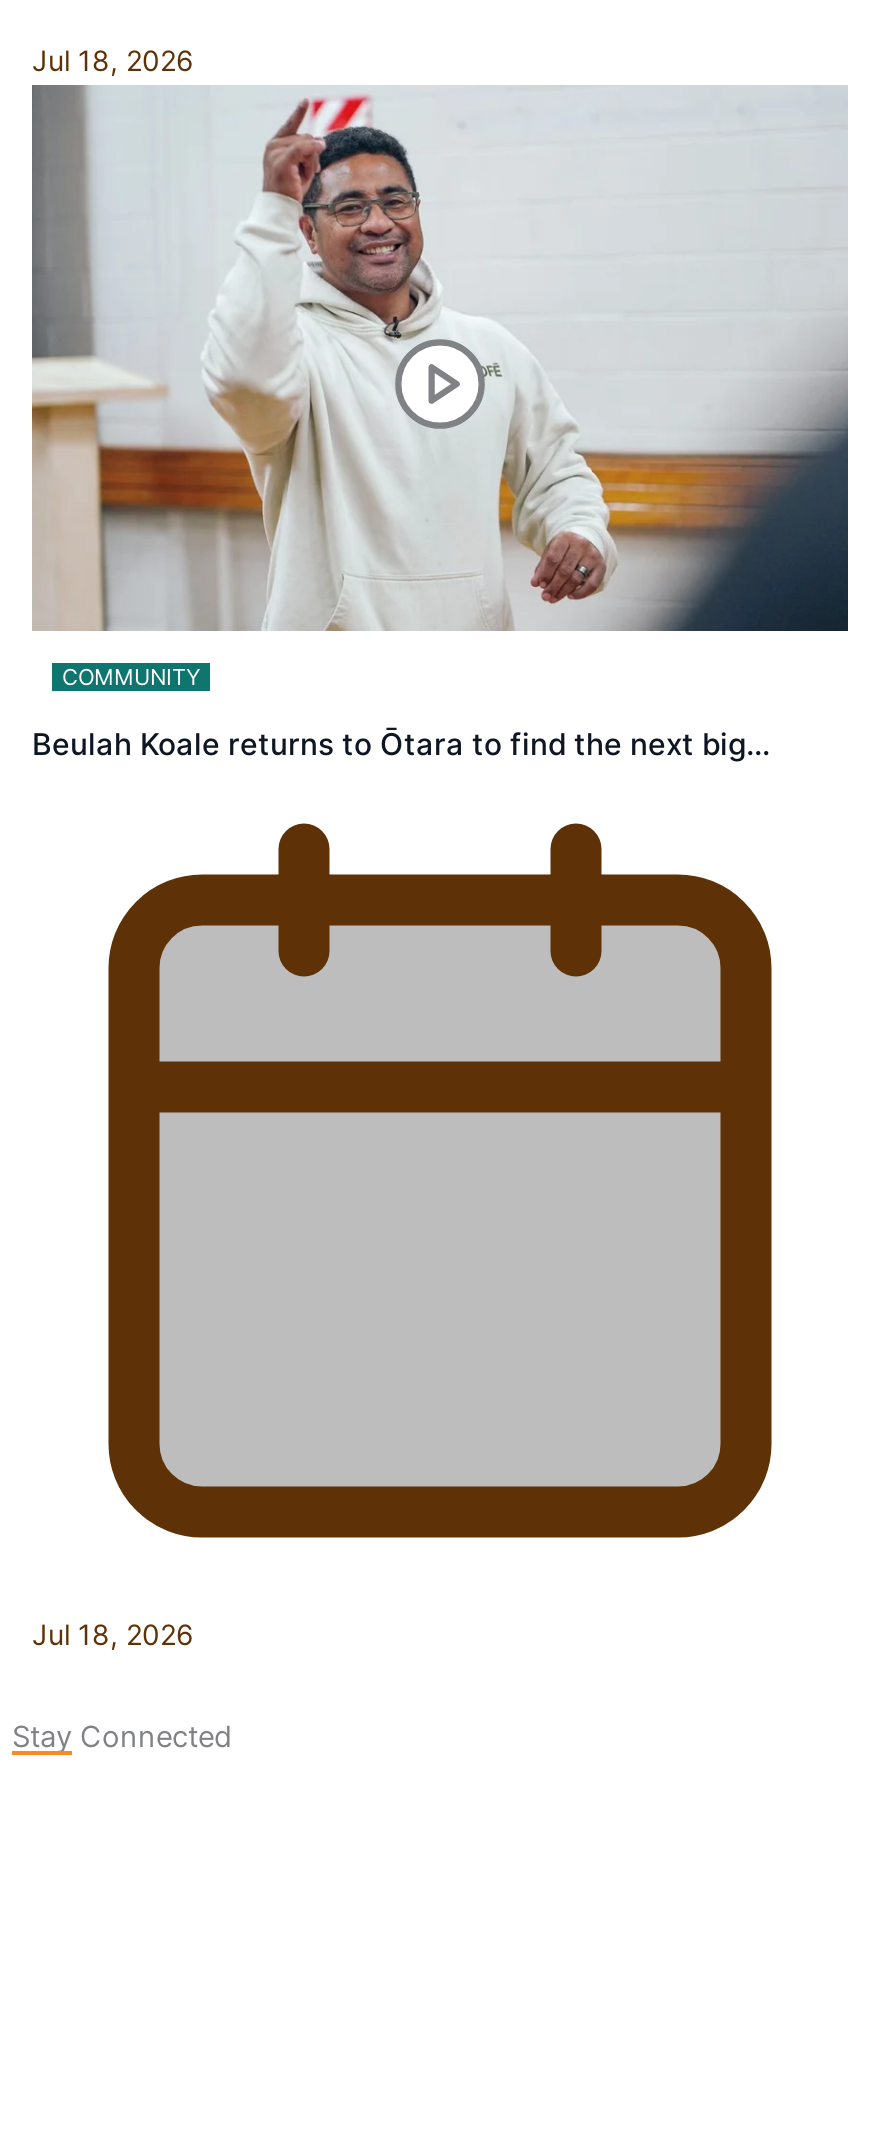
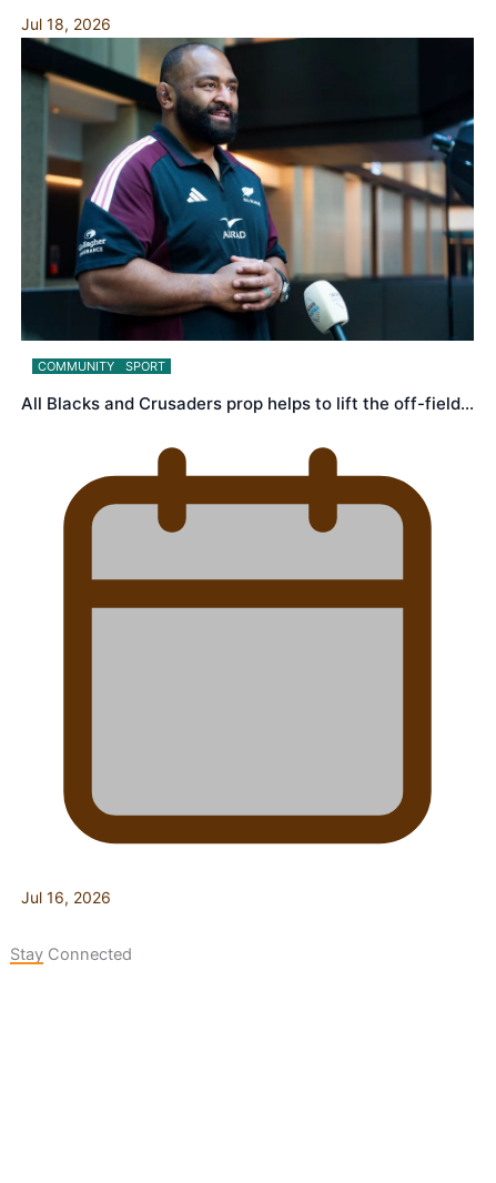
[30,84,848,632] [image] -> [20,37,475,342] [image]
[32,725,770,763] Beulah Koale returns to Ōtara to find the next big… -> [21,359,474,414] SPORT | All Blacks and Crusaders prop helps to lift the off-field…
[32,1617,194,1651] Jul 18, 2026 -> [21,888,111,907] Jul 16, 2026

